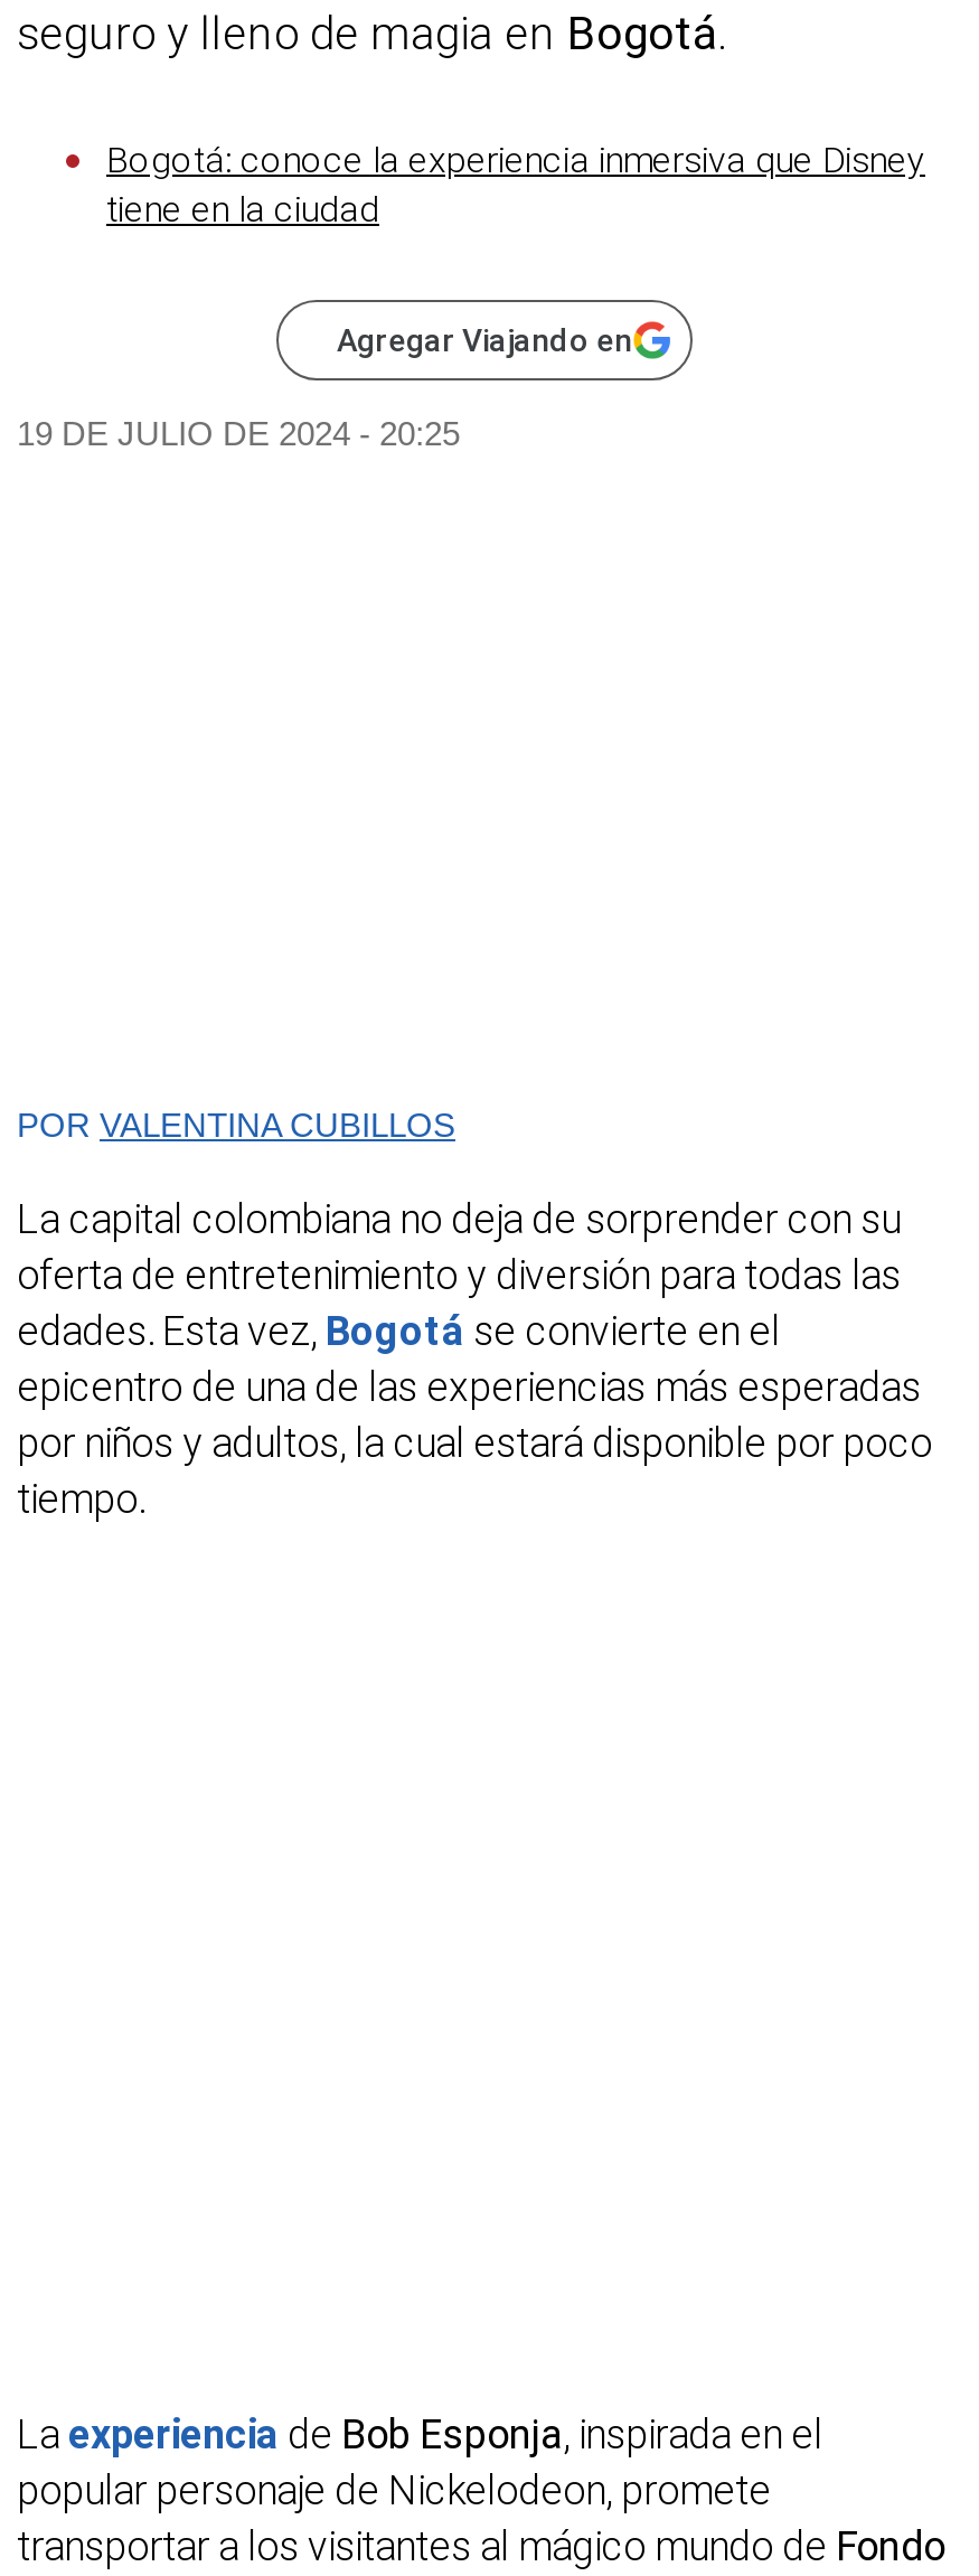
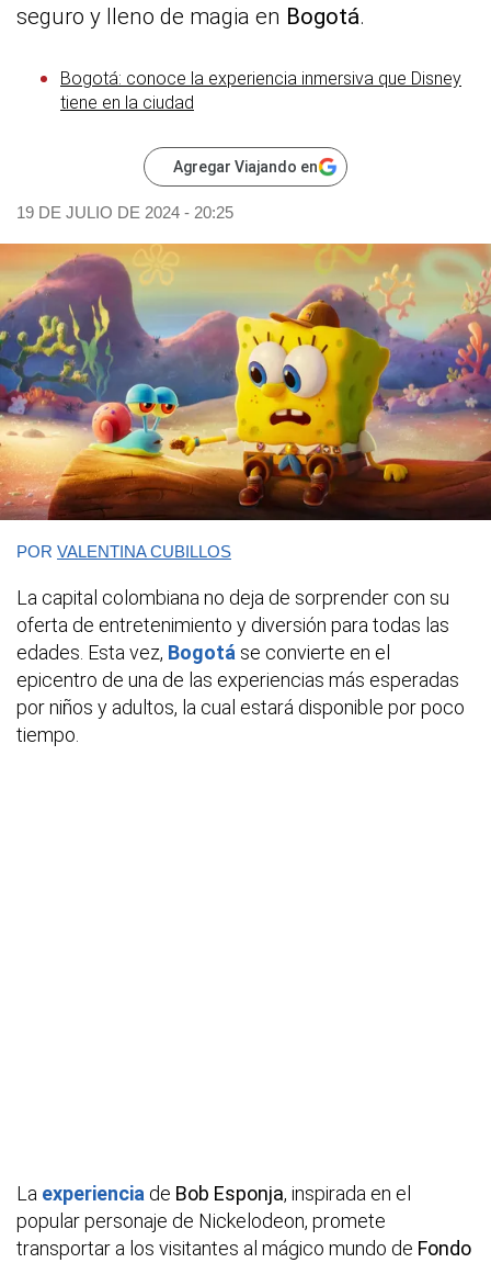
none -> [3,243,488,521] [image]

